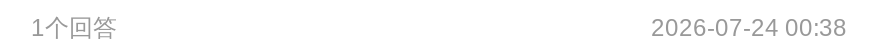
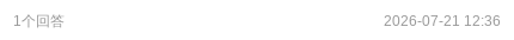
[651,14,847,42] 2026-07-24 00:38 -> [384,13,501,29] 2026-07-21 12:36

